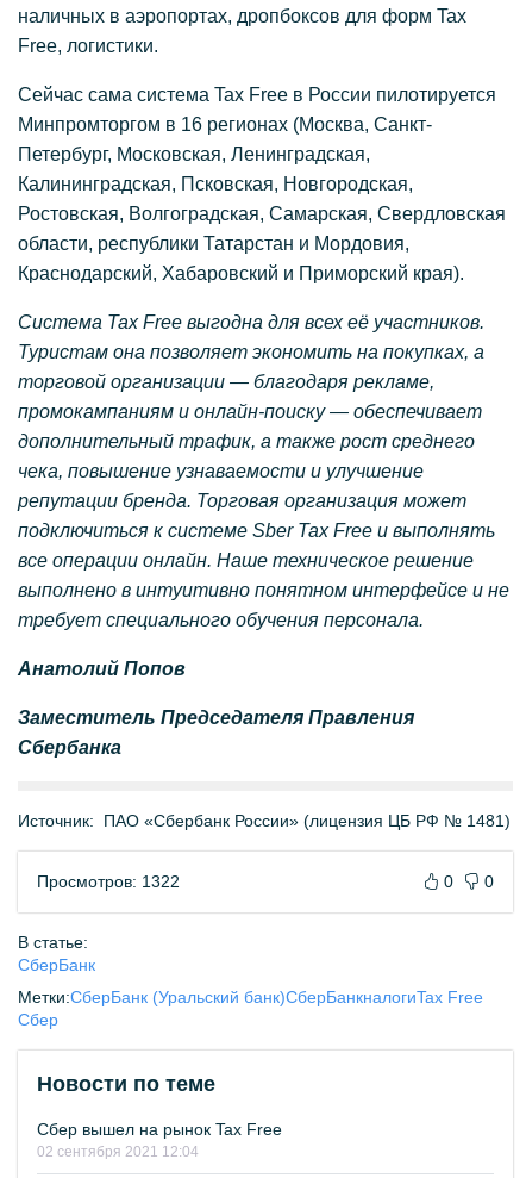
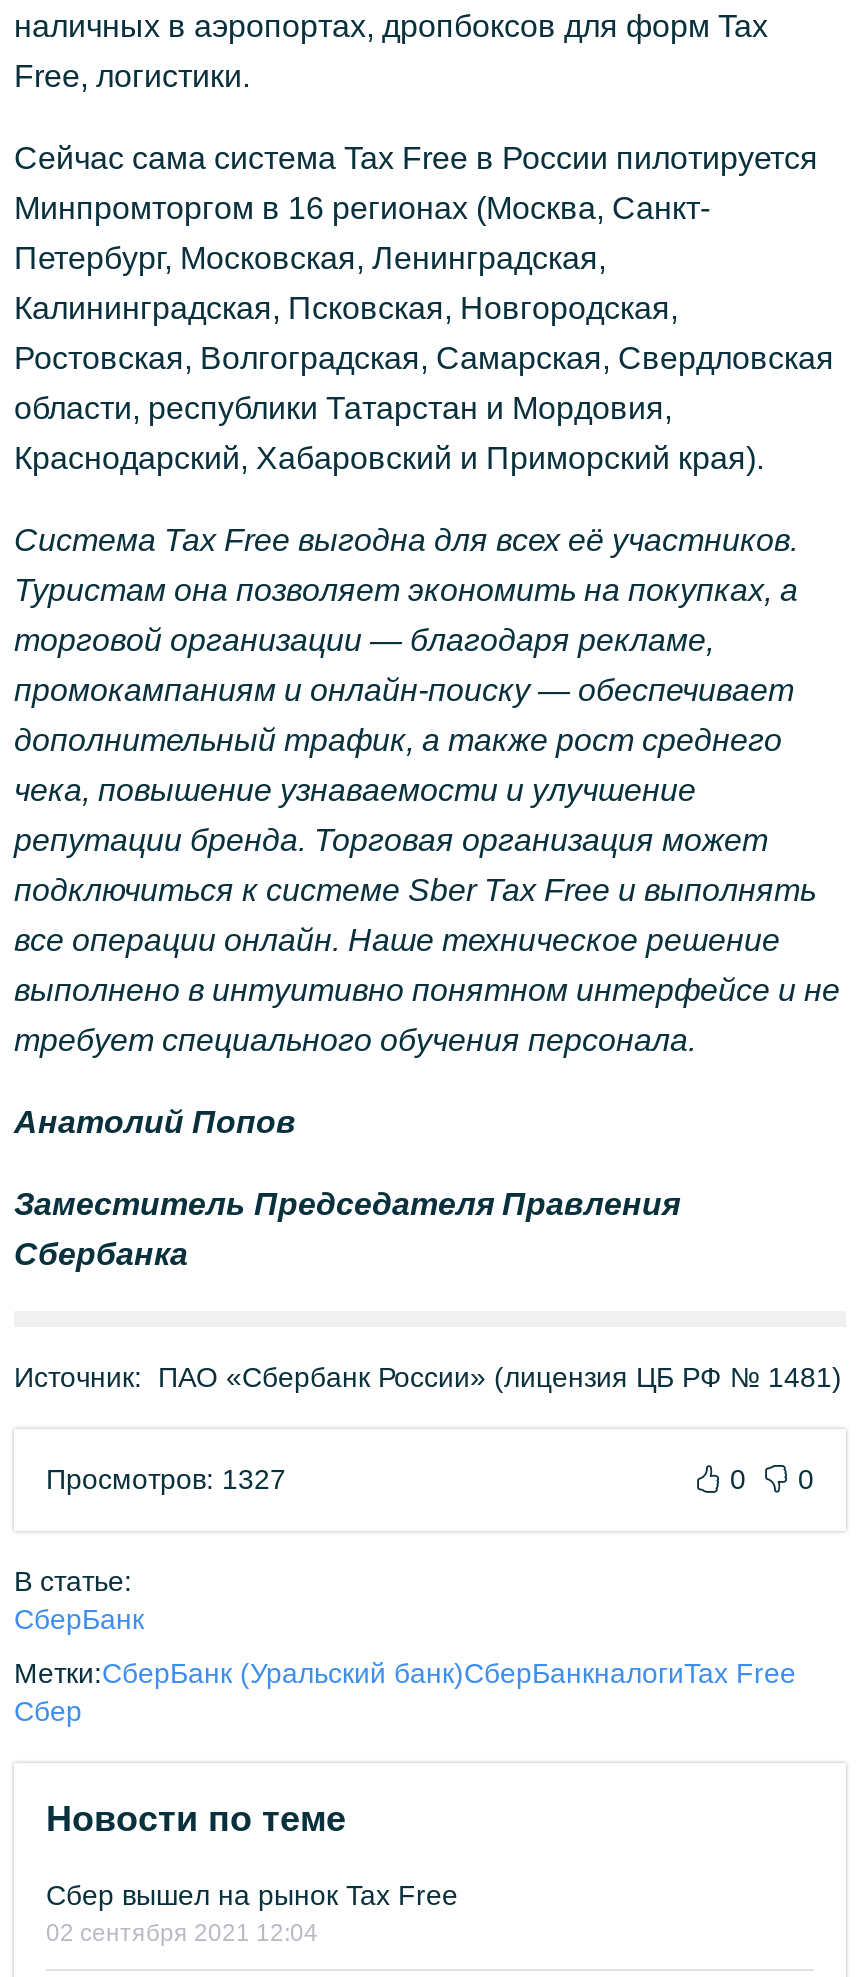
[37,872,180,891] Просмотров: 1322 -> [46,1463,286,1495] Просмотров: 1327

